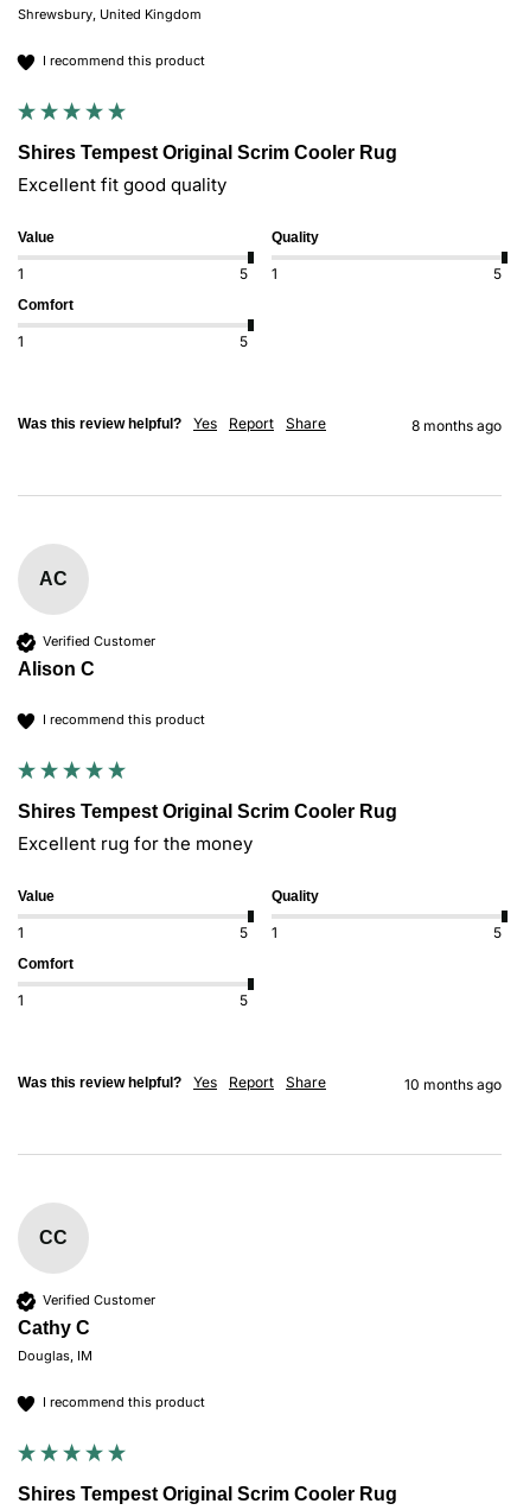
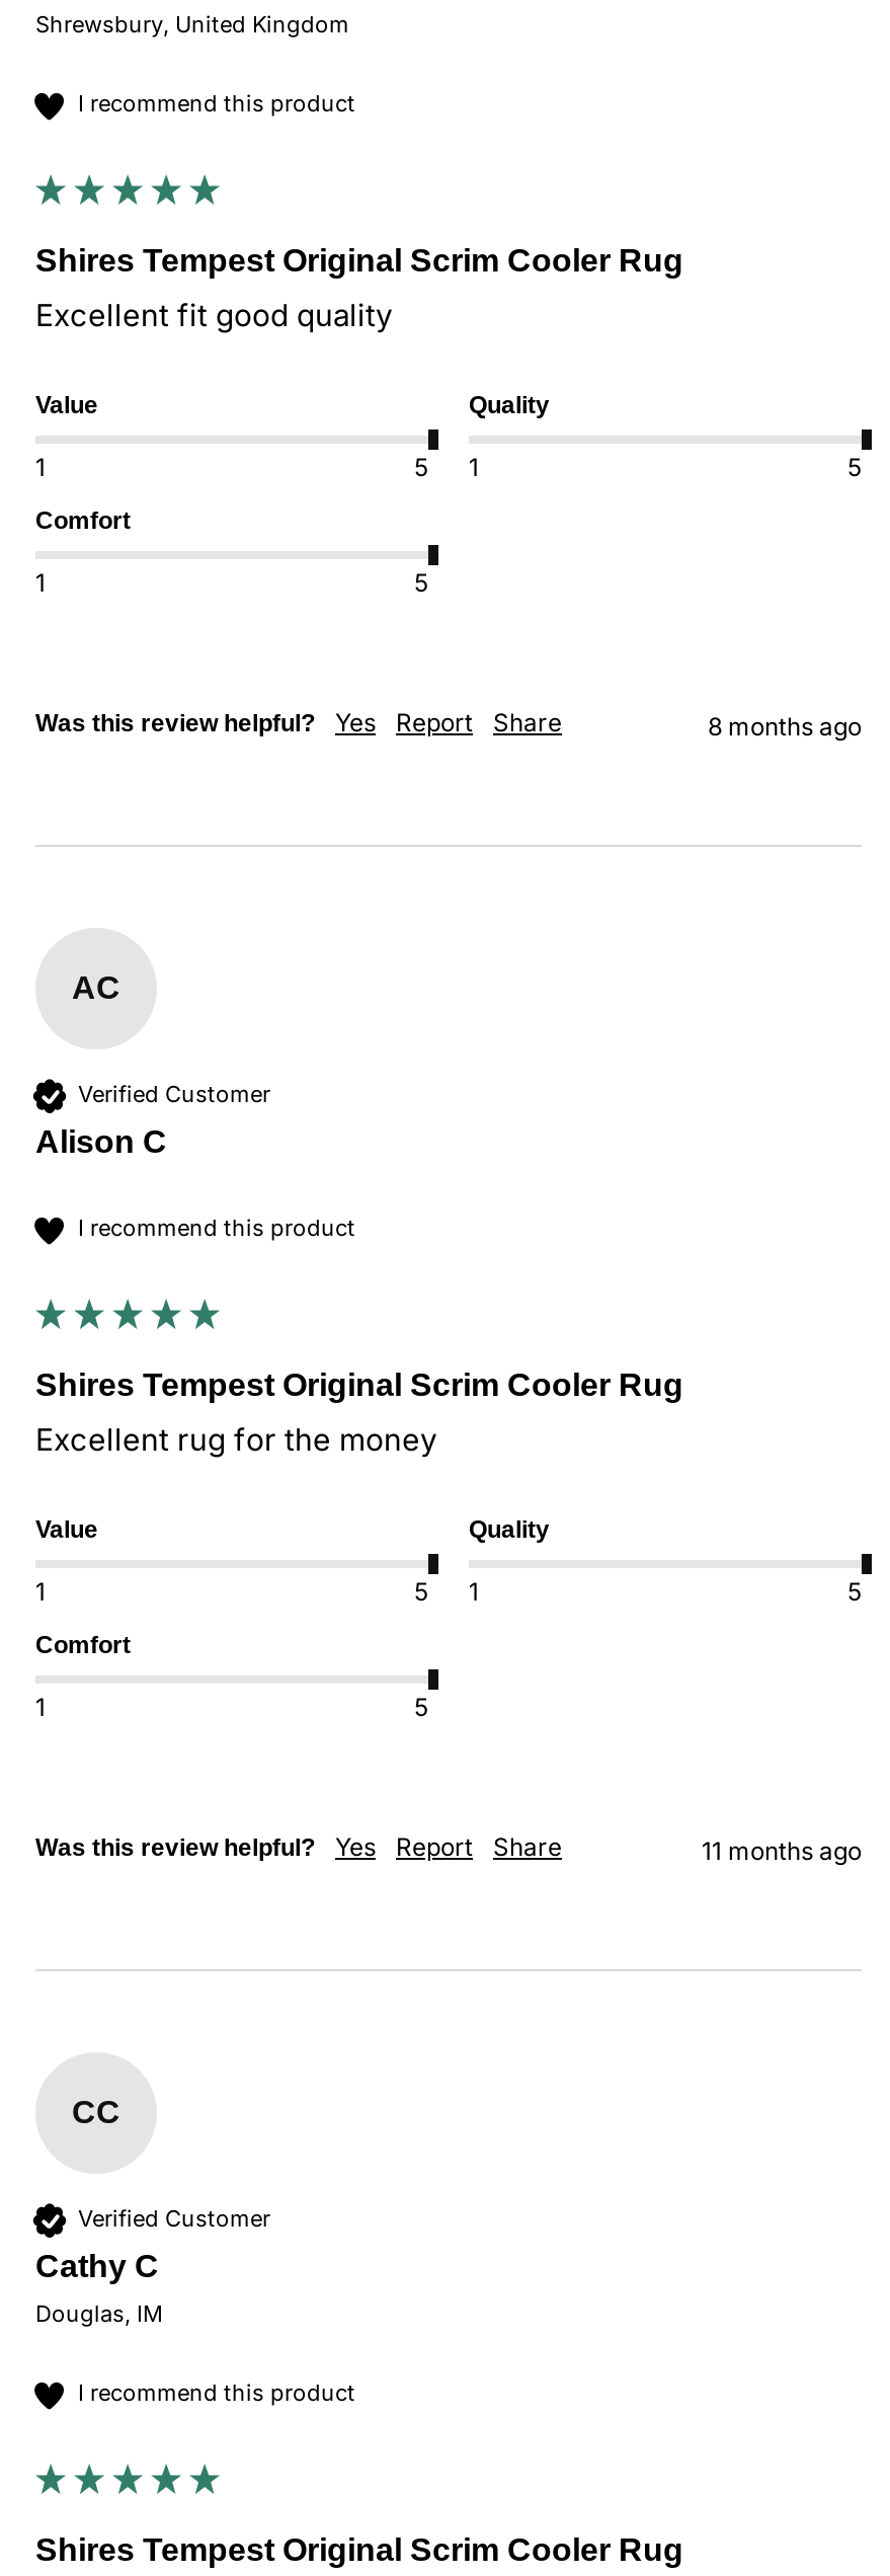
[404,1075,502,1093] 10 months ago -> [702,1835,862,1866] 11 months ago

